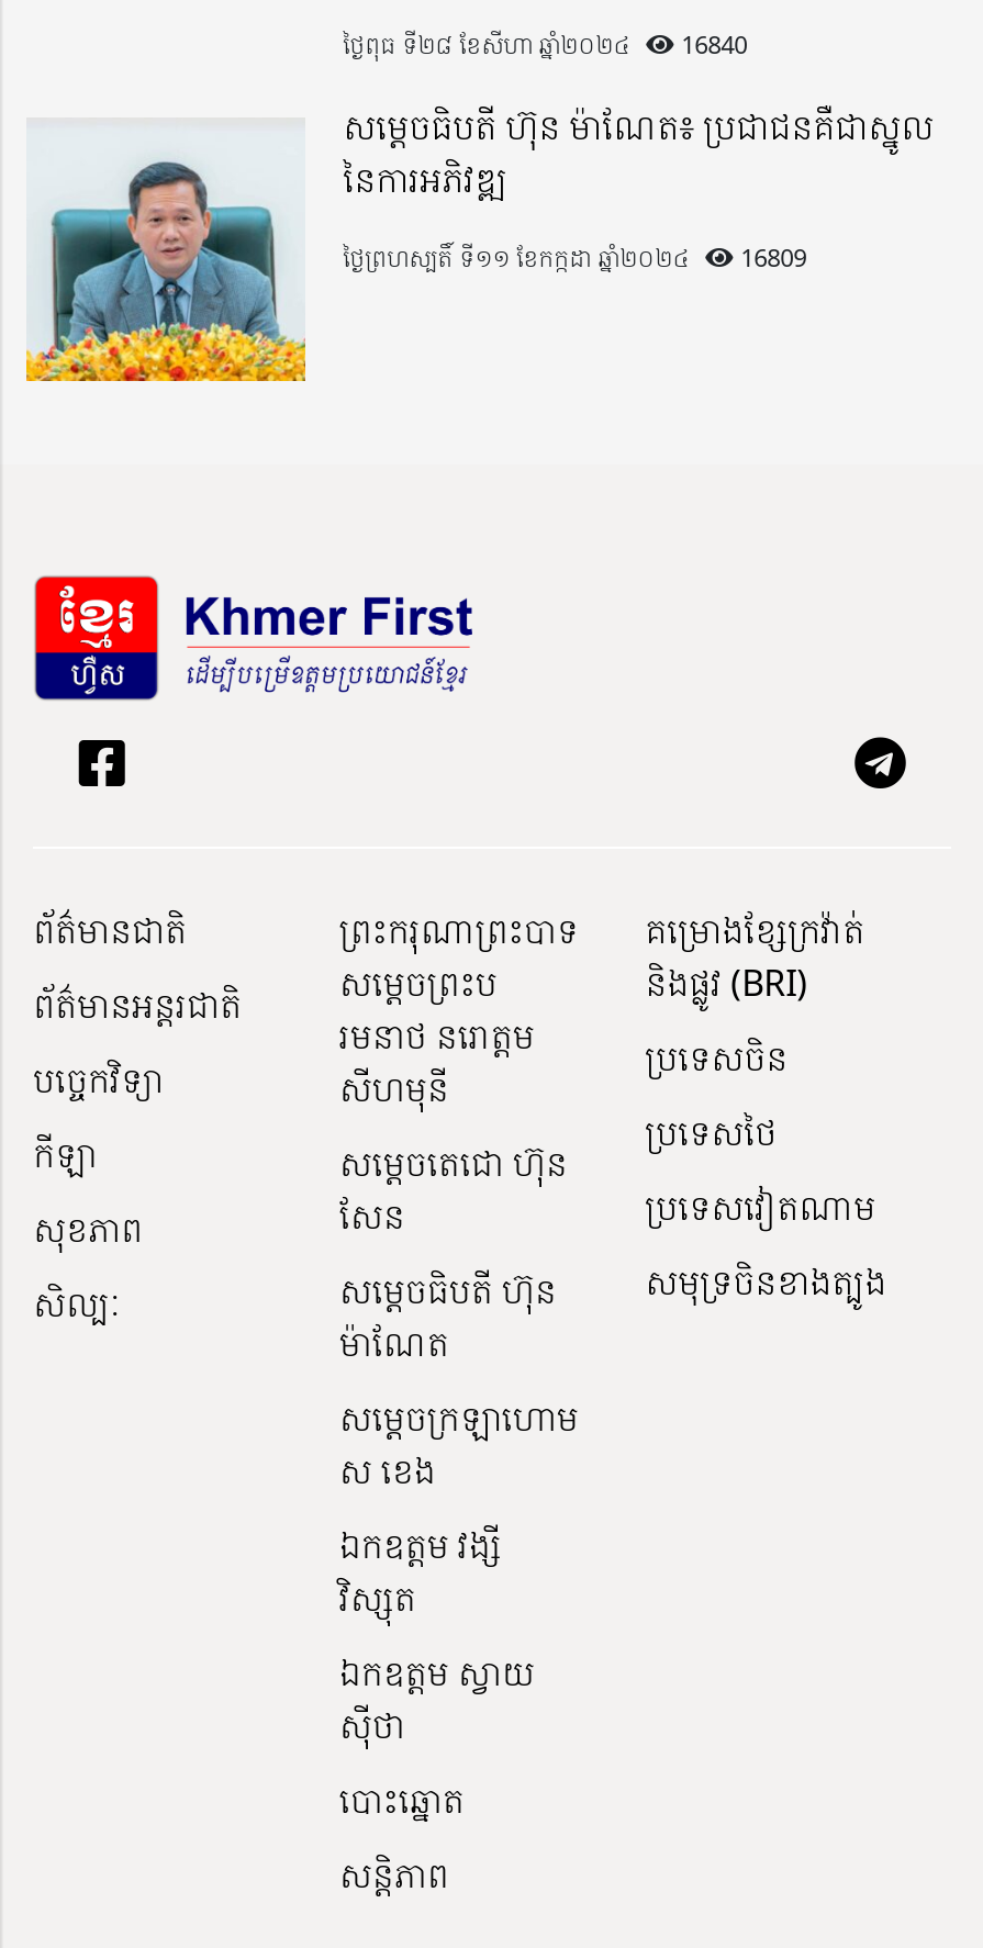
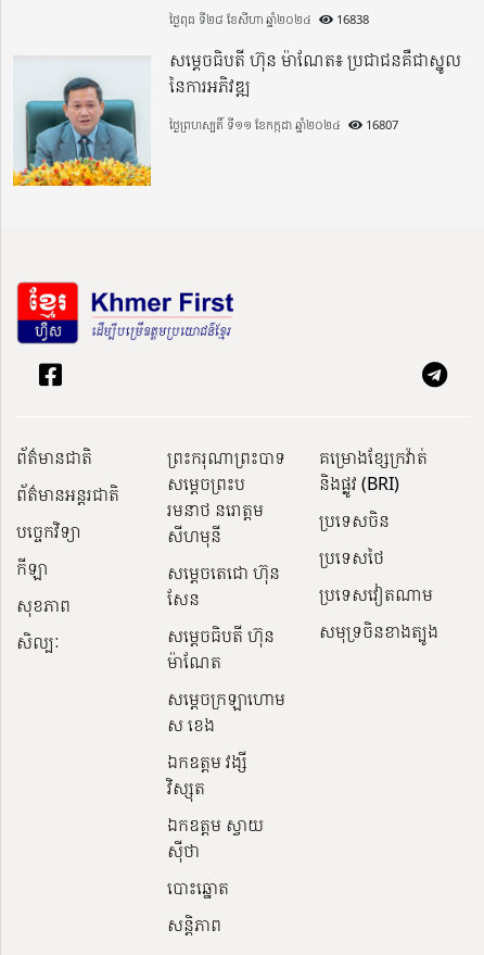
[675,27,747,60] 16840 -> [333,11,369,27] 16838
[734,240,807,273] 16809 -> [363,116,398,132] 16807

